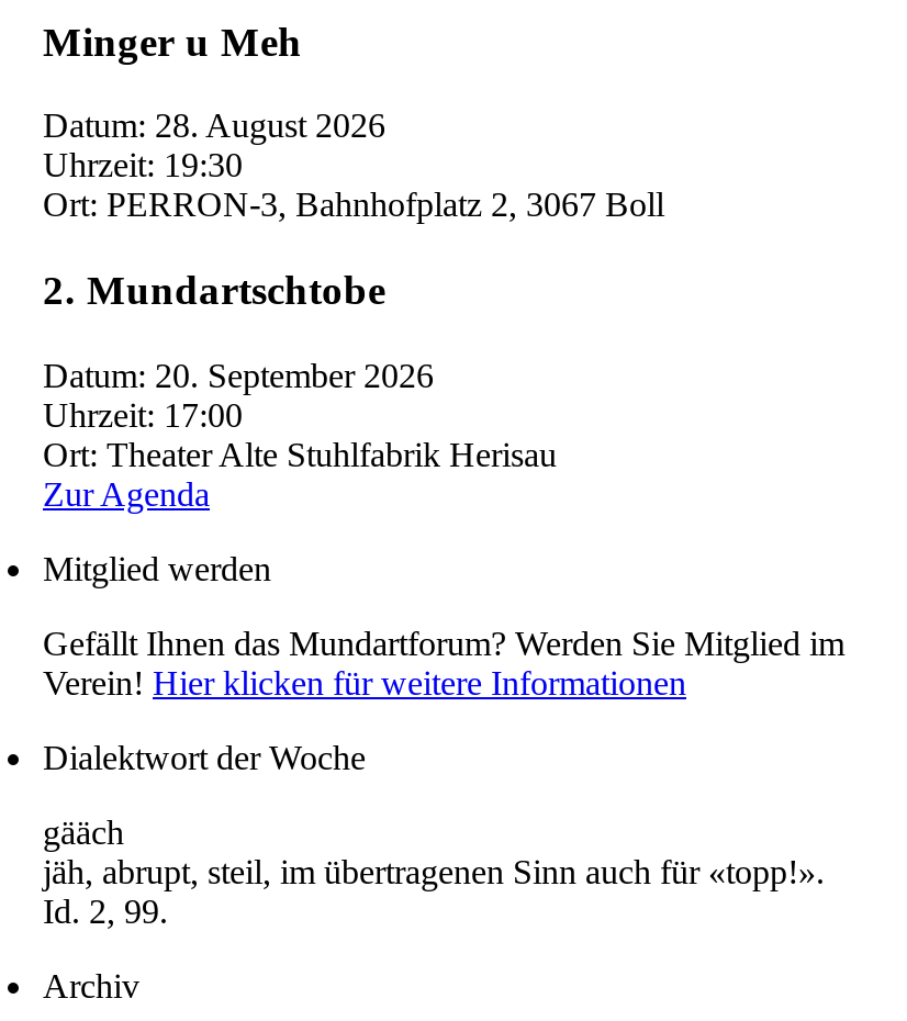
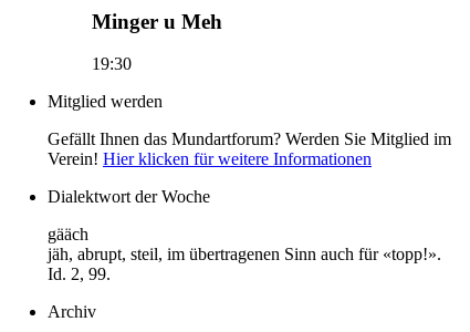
[43,107,664,512] Datum: 28. August 2026 | Uhrzeit: 19:30 | Ort: PERRON-3, Bahnhofplatz 2, 3067 Boll | 2. Mundartschtobe | Datum: 20. September 2026 | Uhrzeit: 17:00 | Ort: Theater Alte Stuhlfabrik Herisau | Zur Agenda -> [92,55,132,73] 19:30

